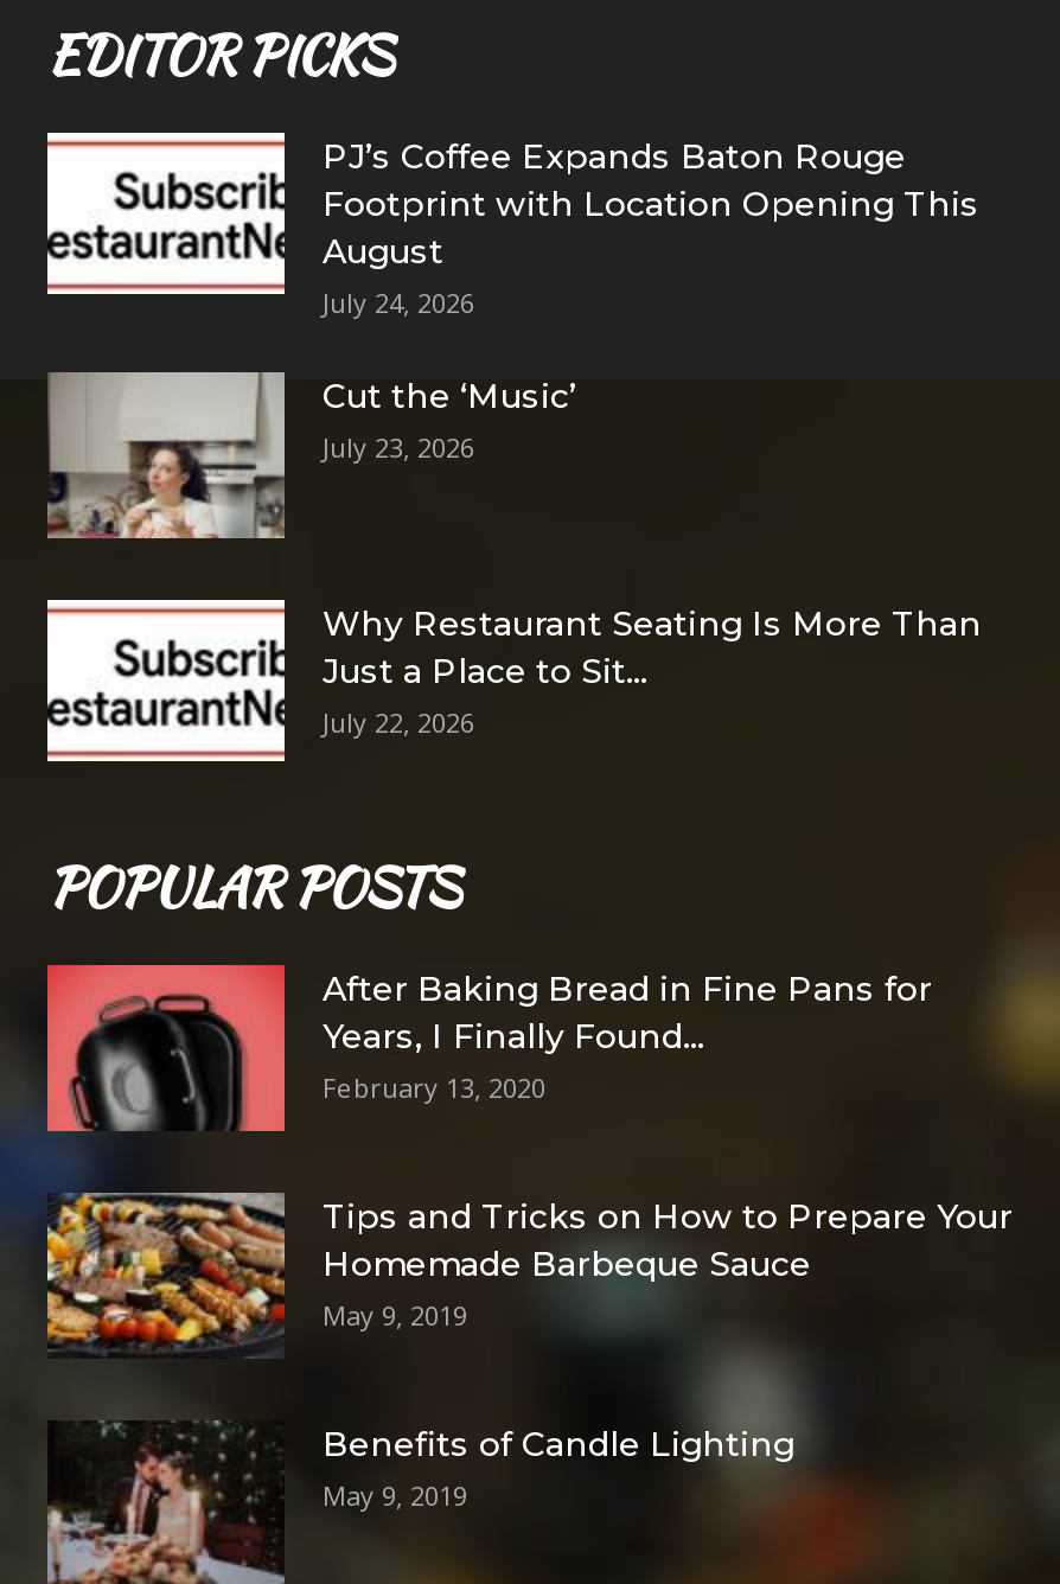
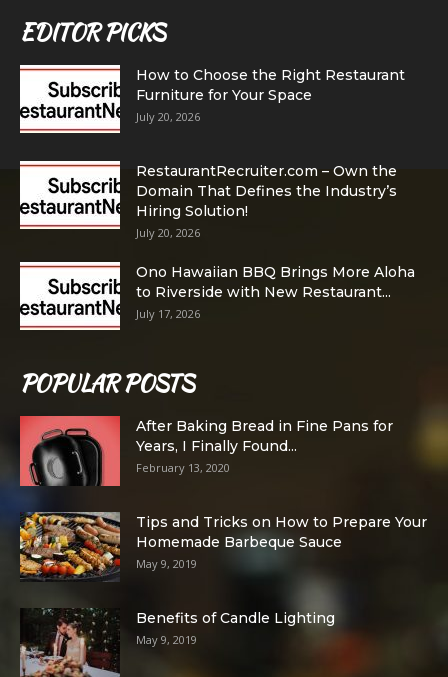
[323,135,979,320] PJ’s Coffee Expands Baton Rouge | Footprint with Location Opening This | August | July 24, 2026 -> [136,66,405,124] How to Choose the Right Restaurant | Furniture for Your Space | July 20, 2026
[47,360,576,541] [image] | Cut the ‘Music’ | July 23, 2026 -> [19,160,397,240] [image] | RestaurantRecruiter.com – Own the | Domain That Defines the Industry’s | Hiring Solution! | July 20, 2026
[323,602,982,740] Why Restaurant Seating Is More Than | Just a Place to Sit... | July 22, 2026 -> [136,263,415,321] Ono Hawaiian BBQ Brings More Aloha | to Riverside with New Restaurant... | July 17, 2026

